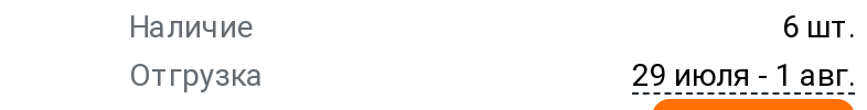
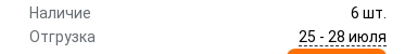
[632,56,855,91] 29 июля - 1 авг. -> [299,28,387,45] 25 - 28 июля

